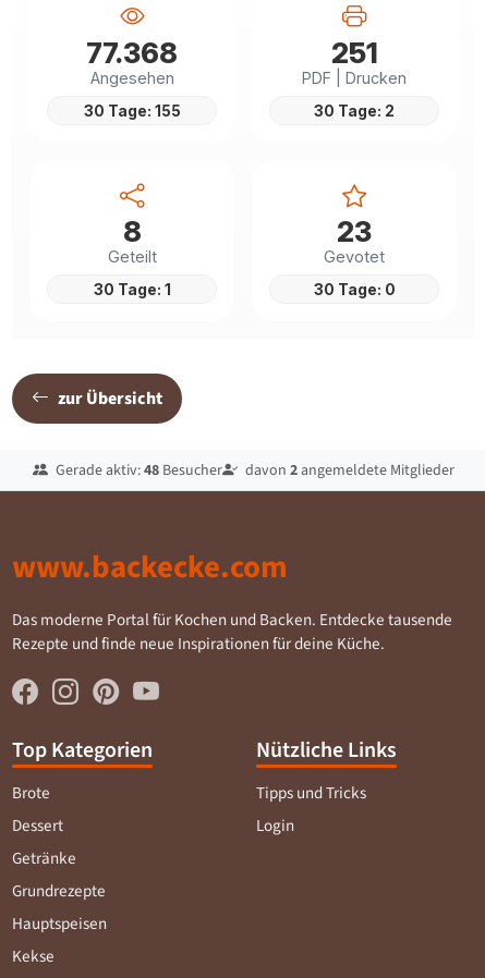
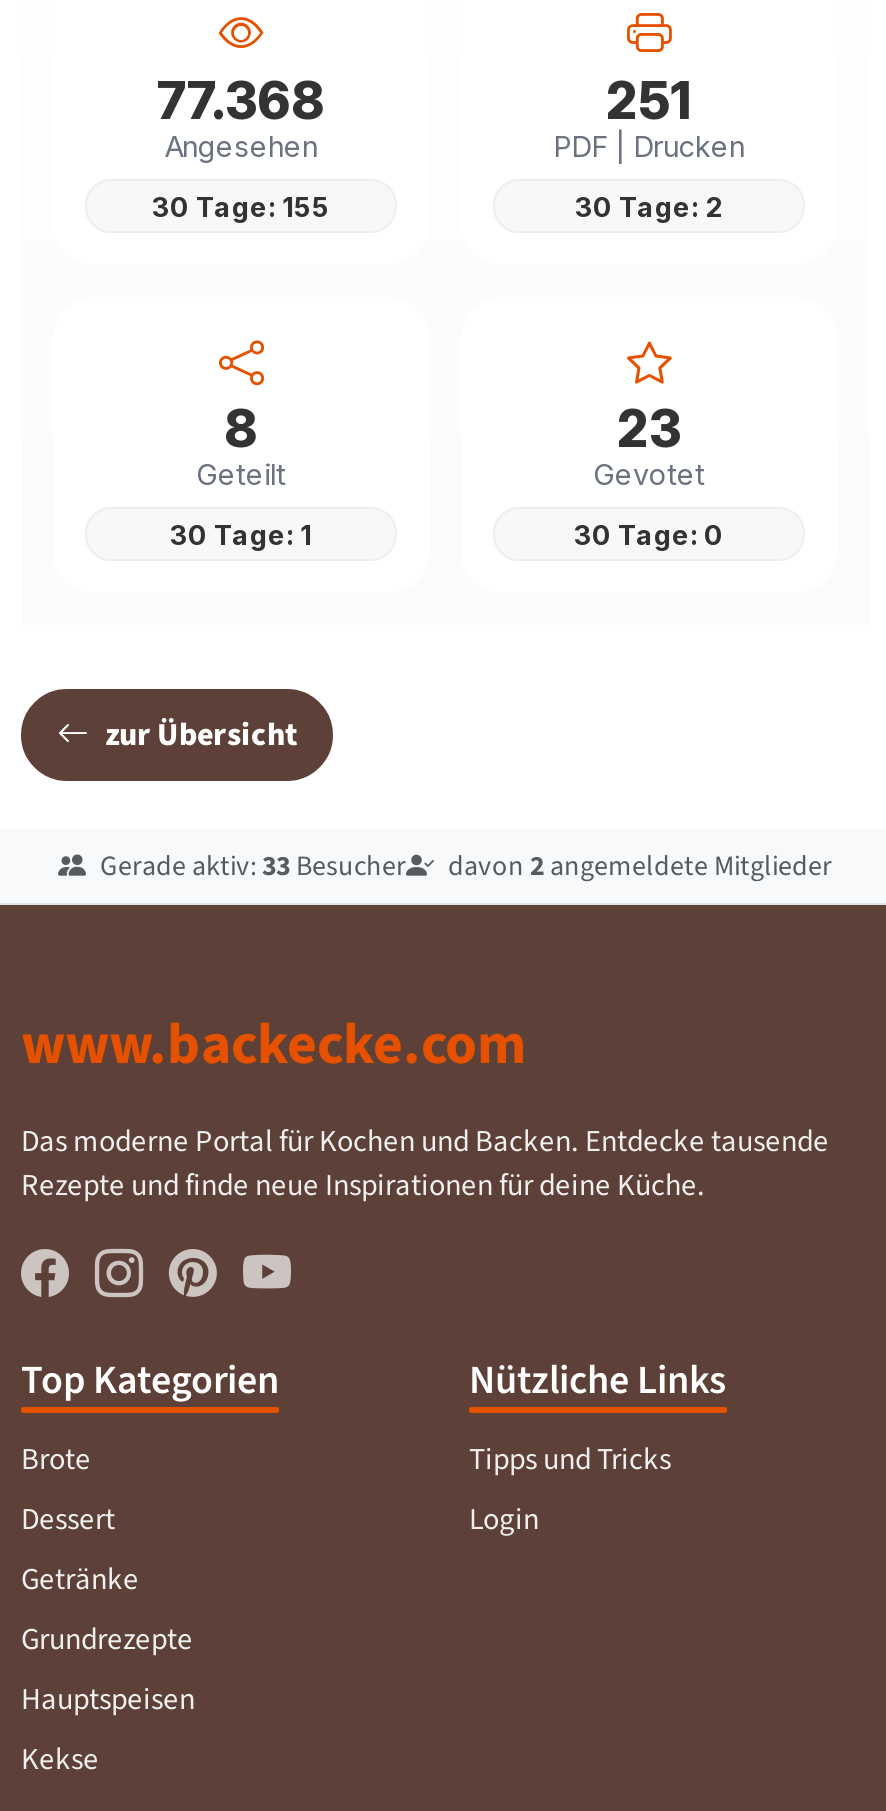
[52,459,222,480] Gerade aktiv: 48 Besucher -> [94,847,406,885] Gerade aktiv: 33 Besucher

